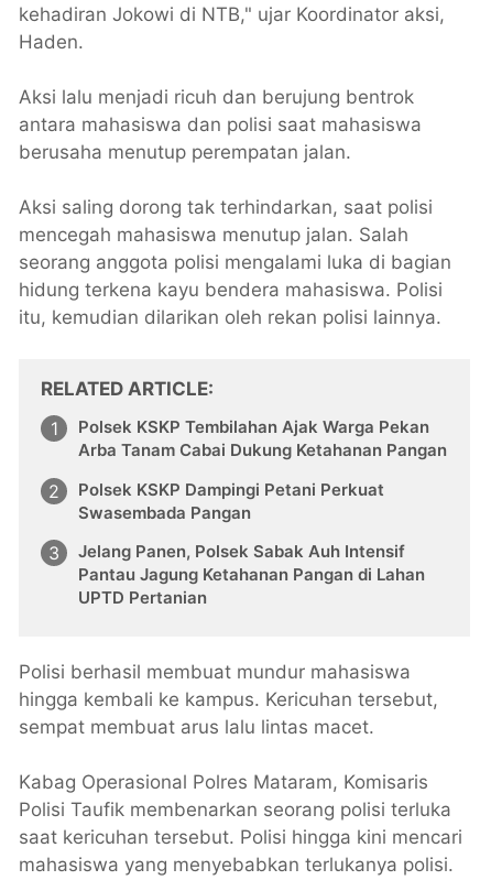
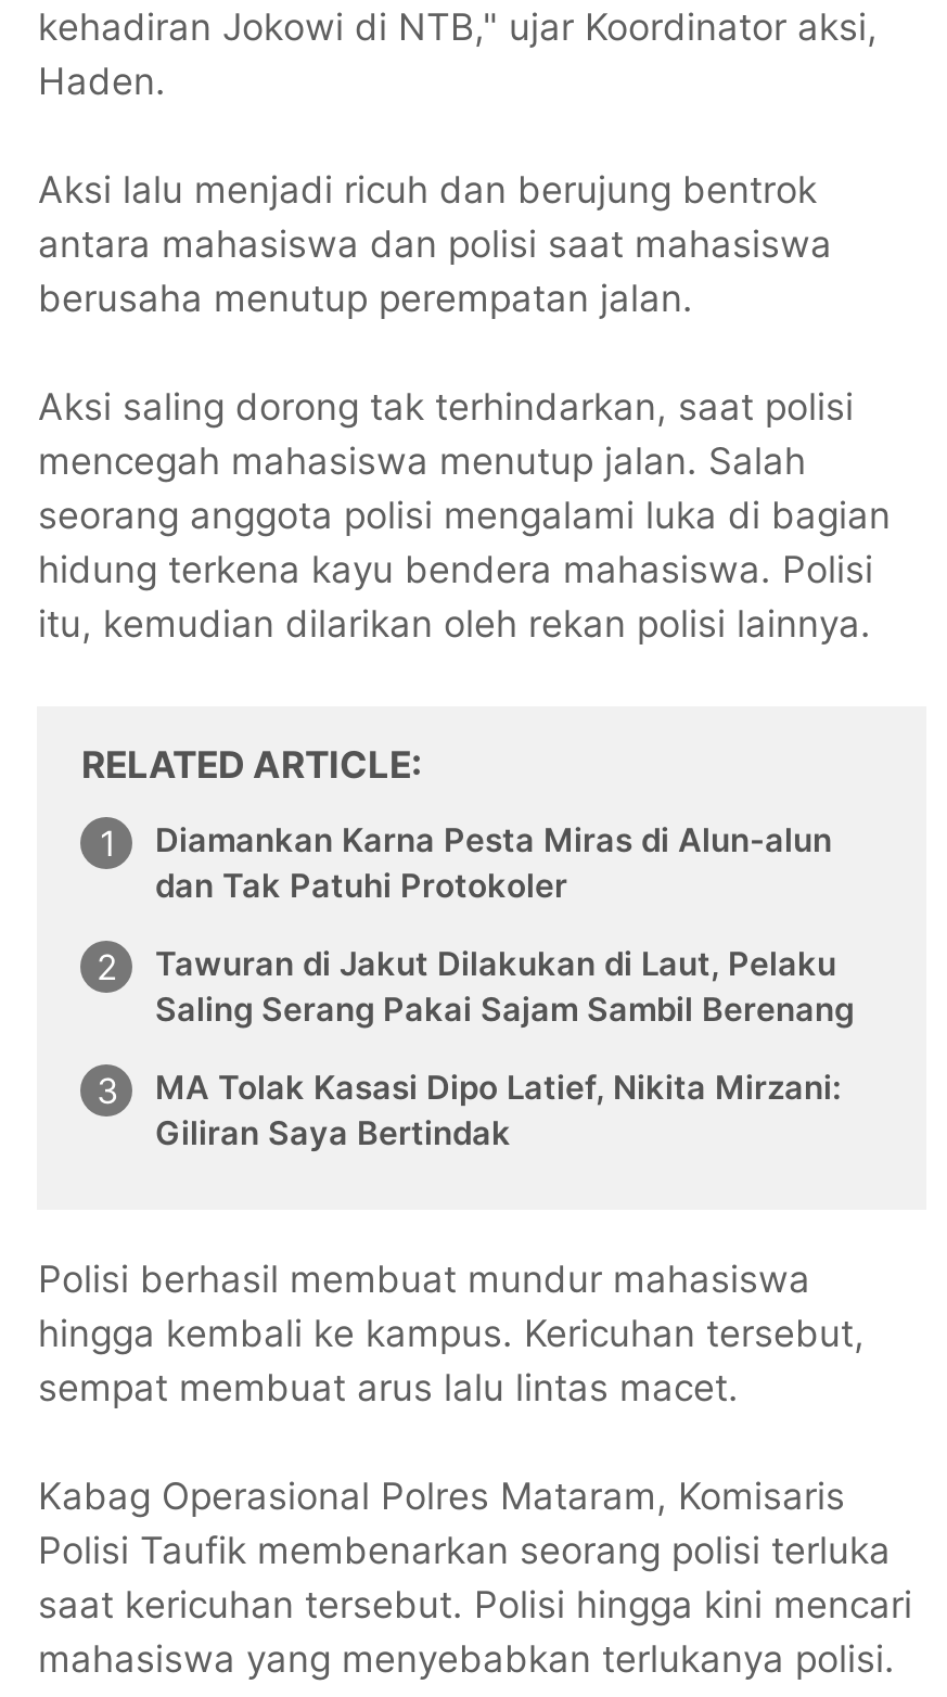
[79,416,448,460] Polsek KSKP Tembilahan Ajak Warga Pekan | Arba Tanam Cabai Dukung Ketahanan Pangan -> [155,820,832,907] Diamankan Karna Pesta Miras di Alun-alun | dan Tak Patuhi Protokoler
[79,479,385,523] Polsek KSKP Dampingi Petani Perkuat | Swasembada Pangan -> [155,943,854,1030] Tawuran di Jakut Dilakukan di Laut, Pelaku | Saling Serang Pakai Sajam Sambil Berenang
[79,541,426,609] Jelang Panen, Polsek Sabak Auh Intensif | Pantau Jagung Ketahanan Pangan di Lahan | UPTD Pertanian -> [155,1067,841,1153] MA Tolak Kasasi Dipo Latief, Nikita Mirzani: | Giliran Saya Bertindak

